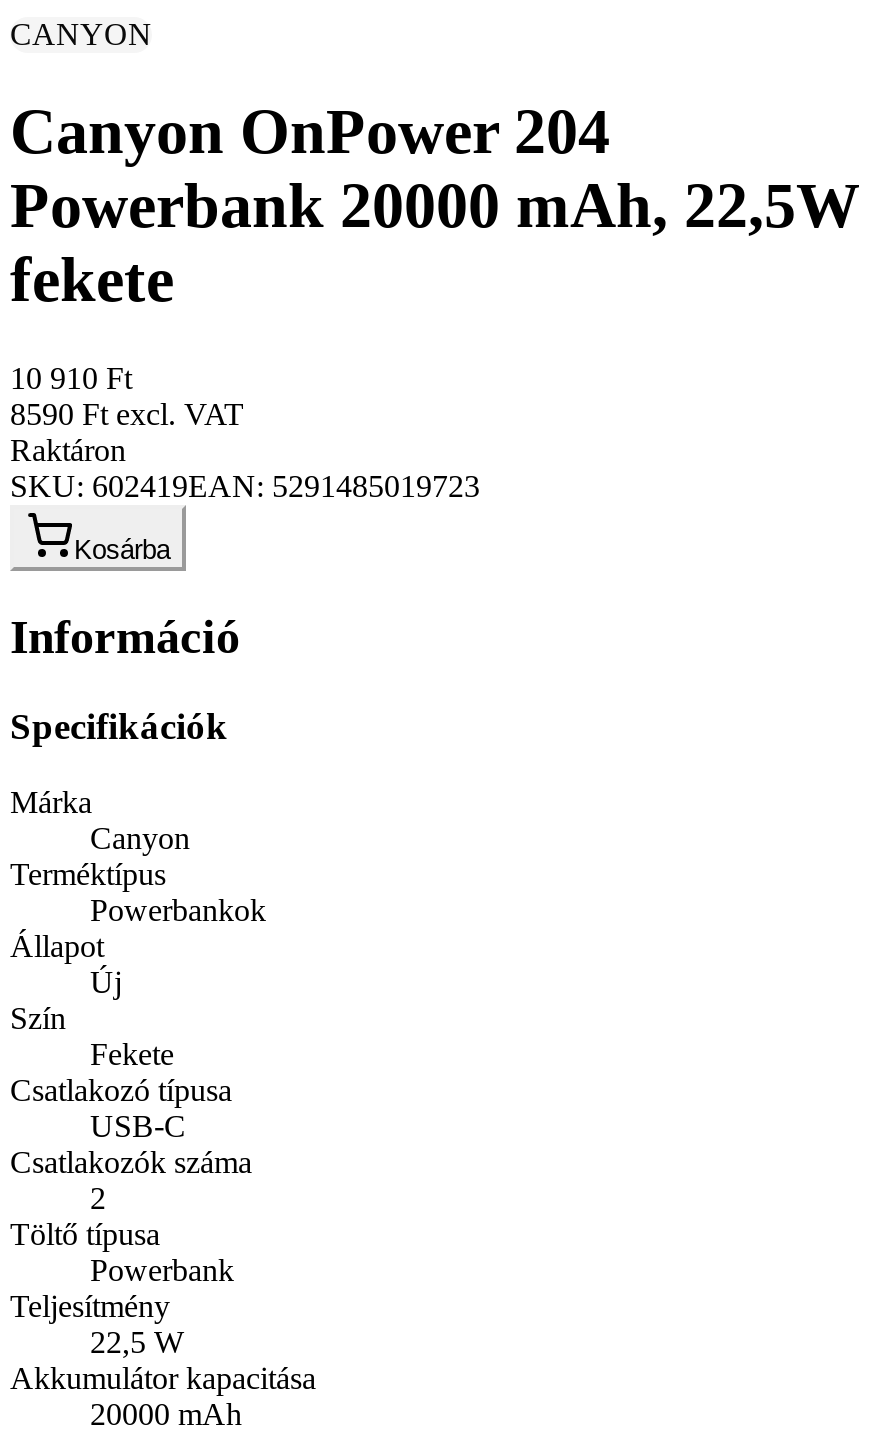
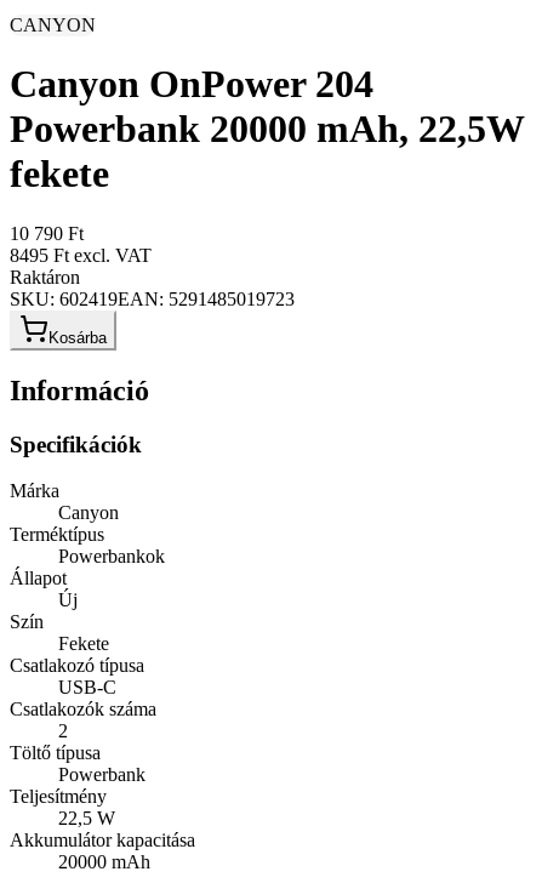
[10,361,132,395] 10 910 Ft -> [10,223,84,244] 10 790 Ft
[10,397,244,431] 8590 Ft excl. VAT -> [10,245,152,265] 8495 Ft excl. VAT

